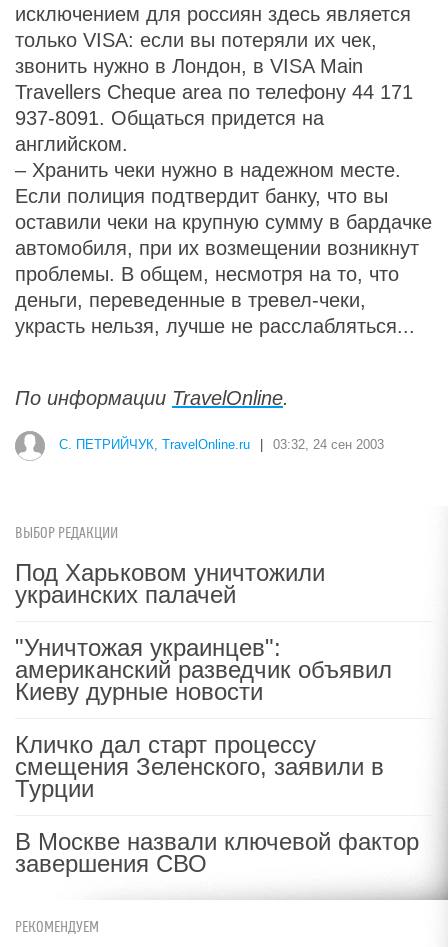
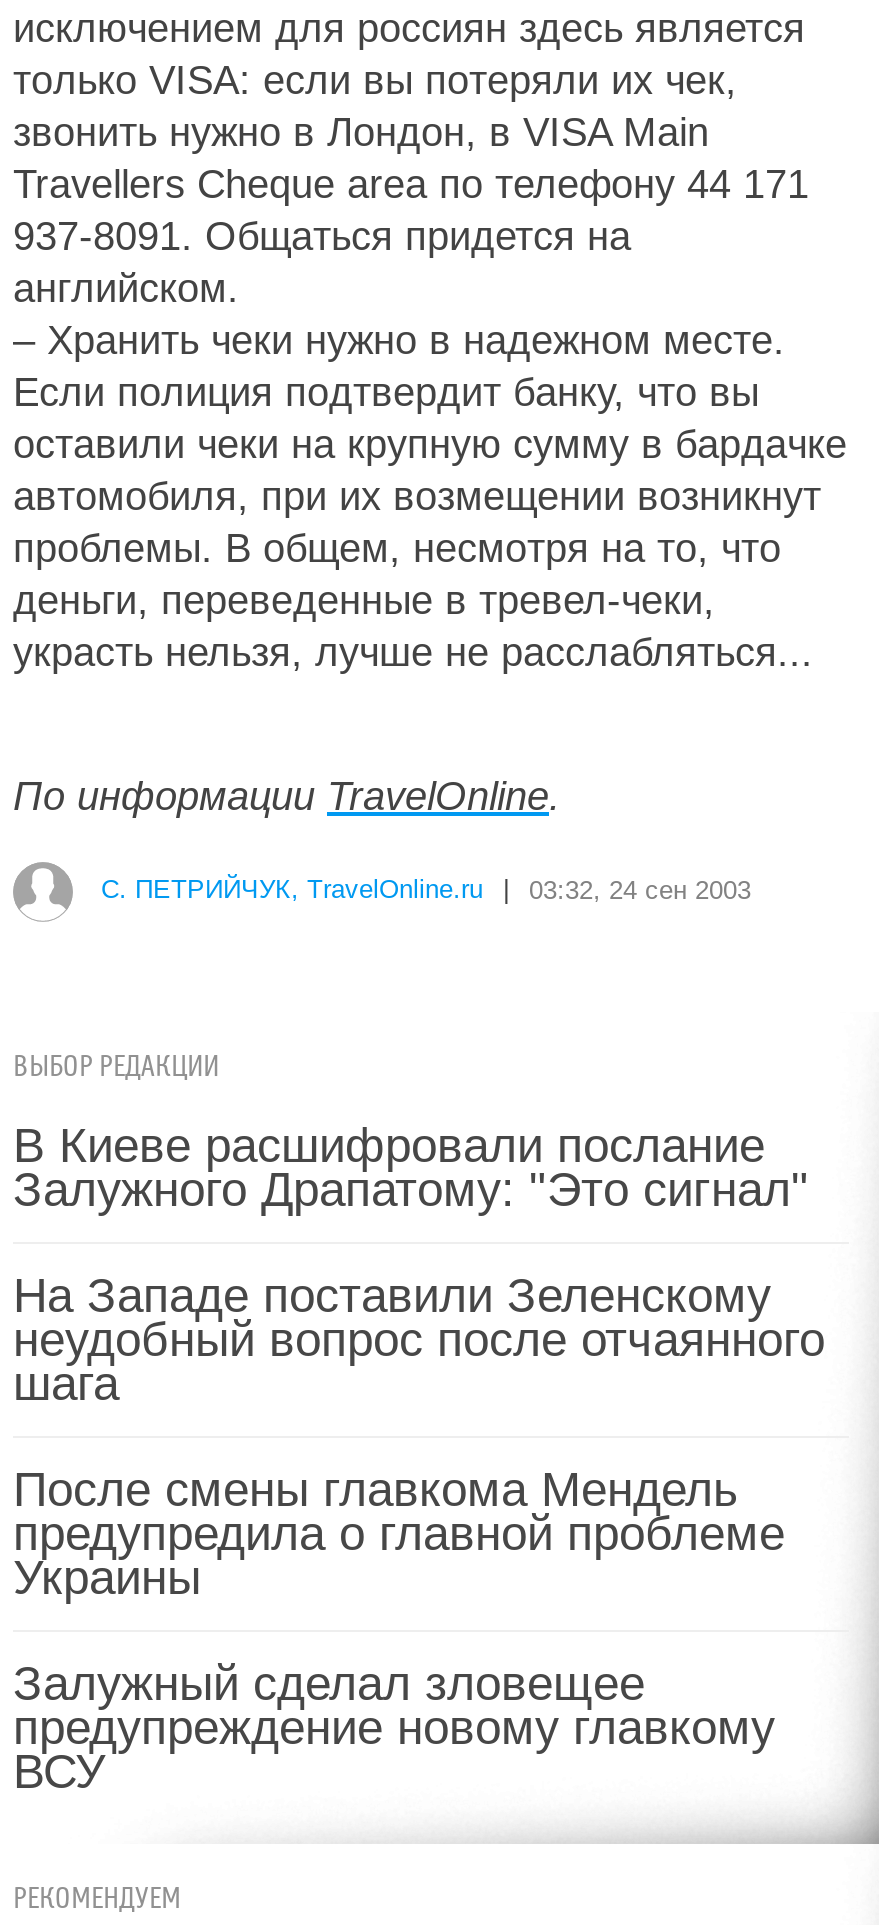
[15,559,325,608] Под Харьковом уничтожили | украинских палачей -> [13,1118,809,1216] В Киеве расшифровали послание | Залужного Драпатому: "Это сигнал"
[15,634,392,705] "Уничтожая украинцев": | американский разведчик объявил | Киеву дурные новости -> [13,1268,825,1410] На Западе поставили Зеленскому | неудобный вопрос после отчаянного | шага
[15,731,384,802] Кличко дал старт процессу | смещения Зеленского, заявили в | Турции -> [13,1462,785,1604] После смены главкома Мендель | предупредила о главной проблеме | Украины
[15,828,419,877] В Москве назвали ключевой фактор | завершения СВО -> [13,1656,775,1798] Залужный сделал зловещее | предупреждение новому главкому | ВСУ

